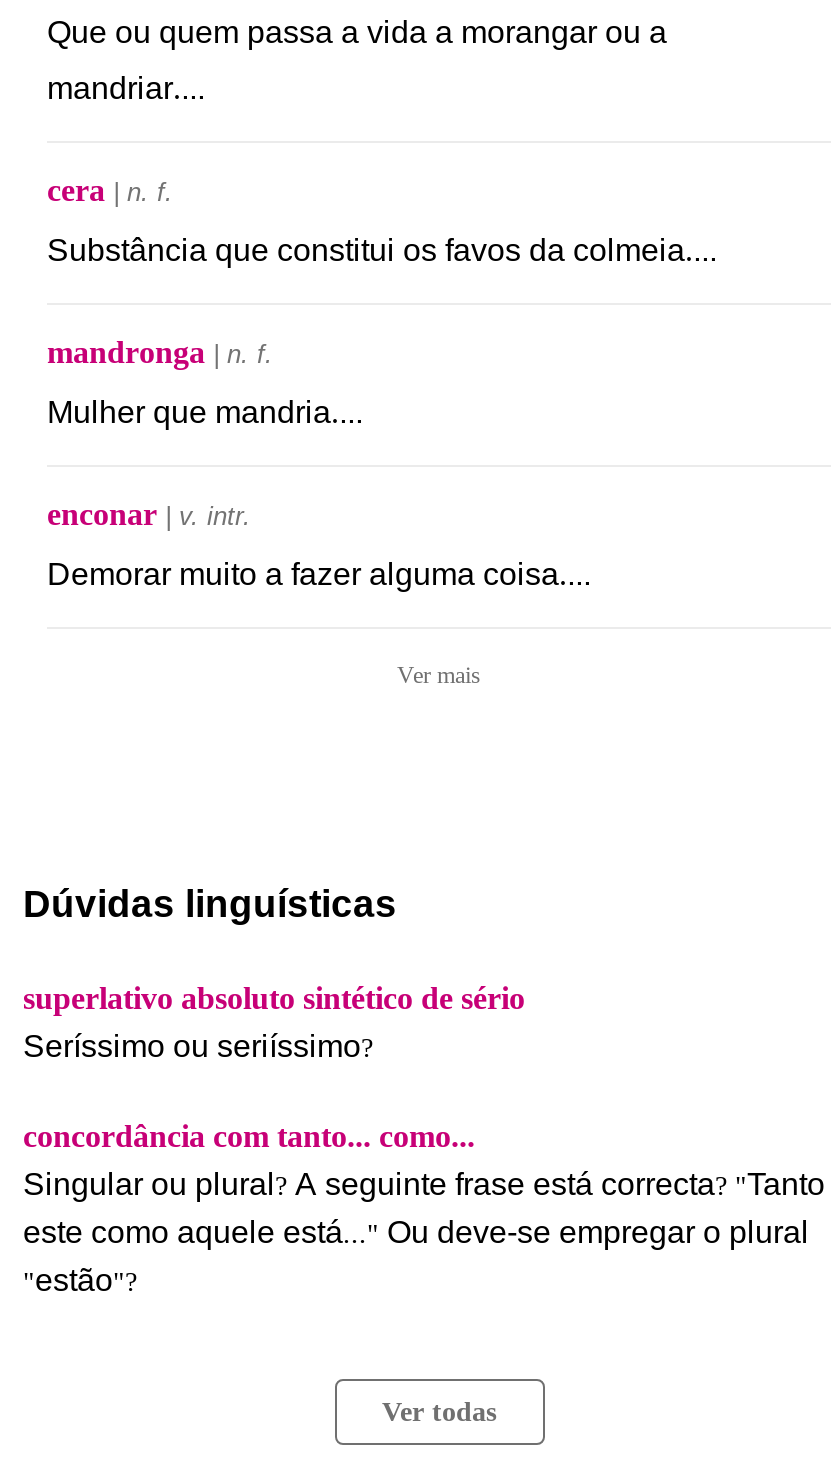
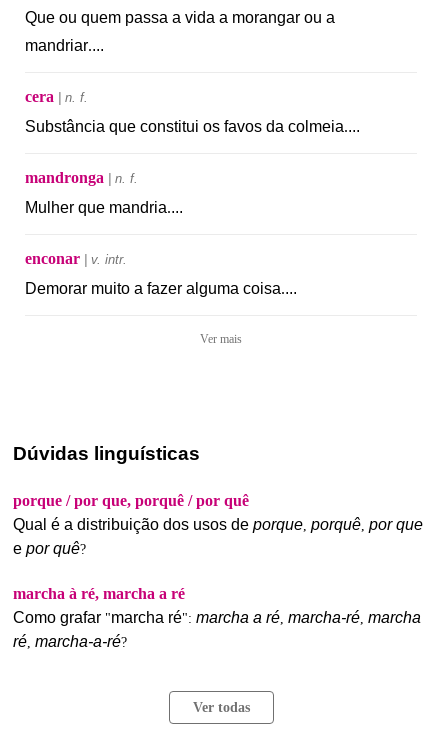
[23,981,525,1063] superlativo absoluto sintético de sério | Seríssimo ou seriíssimo? -> [13,492,423,557] porque / por que, porquê / por quê | Qual é a distribuição dos usos de porque, porquê, por que | e por quê?
[23,1119,825,1297] concordância com tanto... como... | Singular ou plural? A seguinte frase está correcta? "Tanto | este como aquele está..." Ou deve-se empregar o plural | "estão"? -> [13,585,421,650] marcha à ré, marcha a ré | Como grafar "marcha ré": marcha a ré, marcha-ré, marcha | ré, marcha-a-ré?

